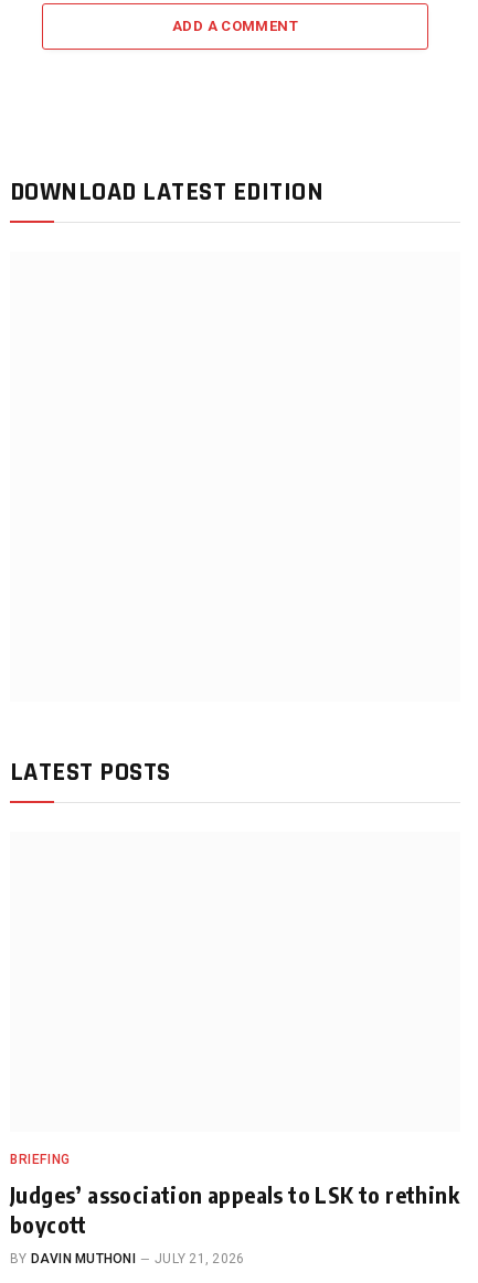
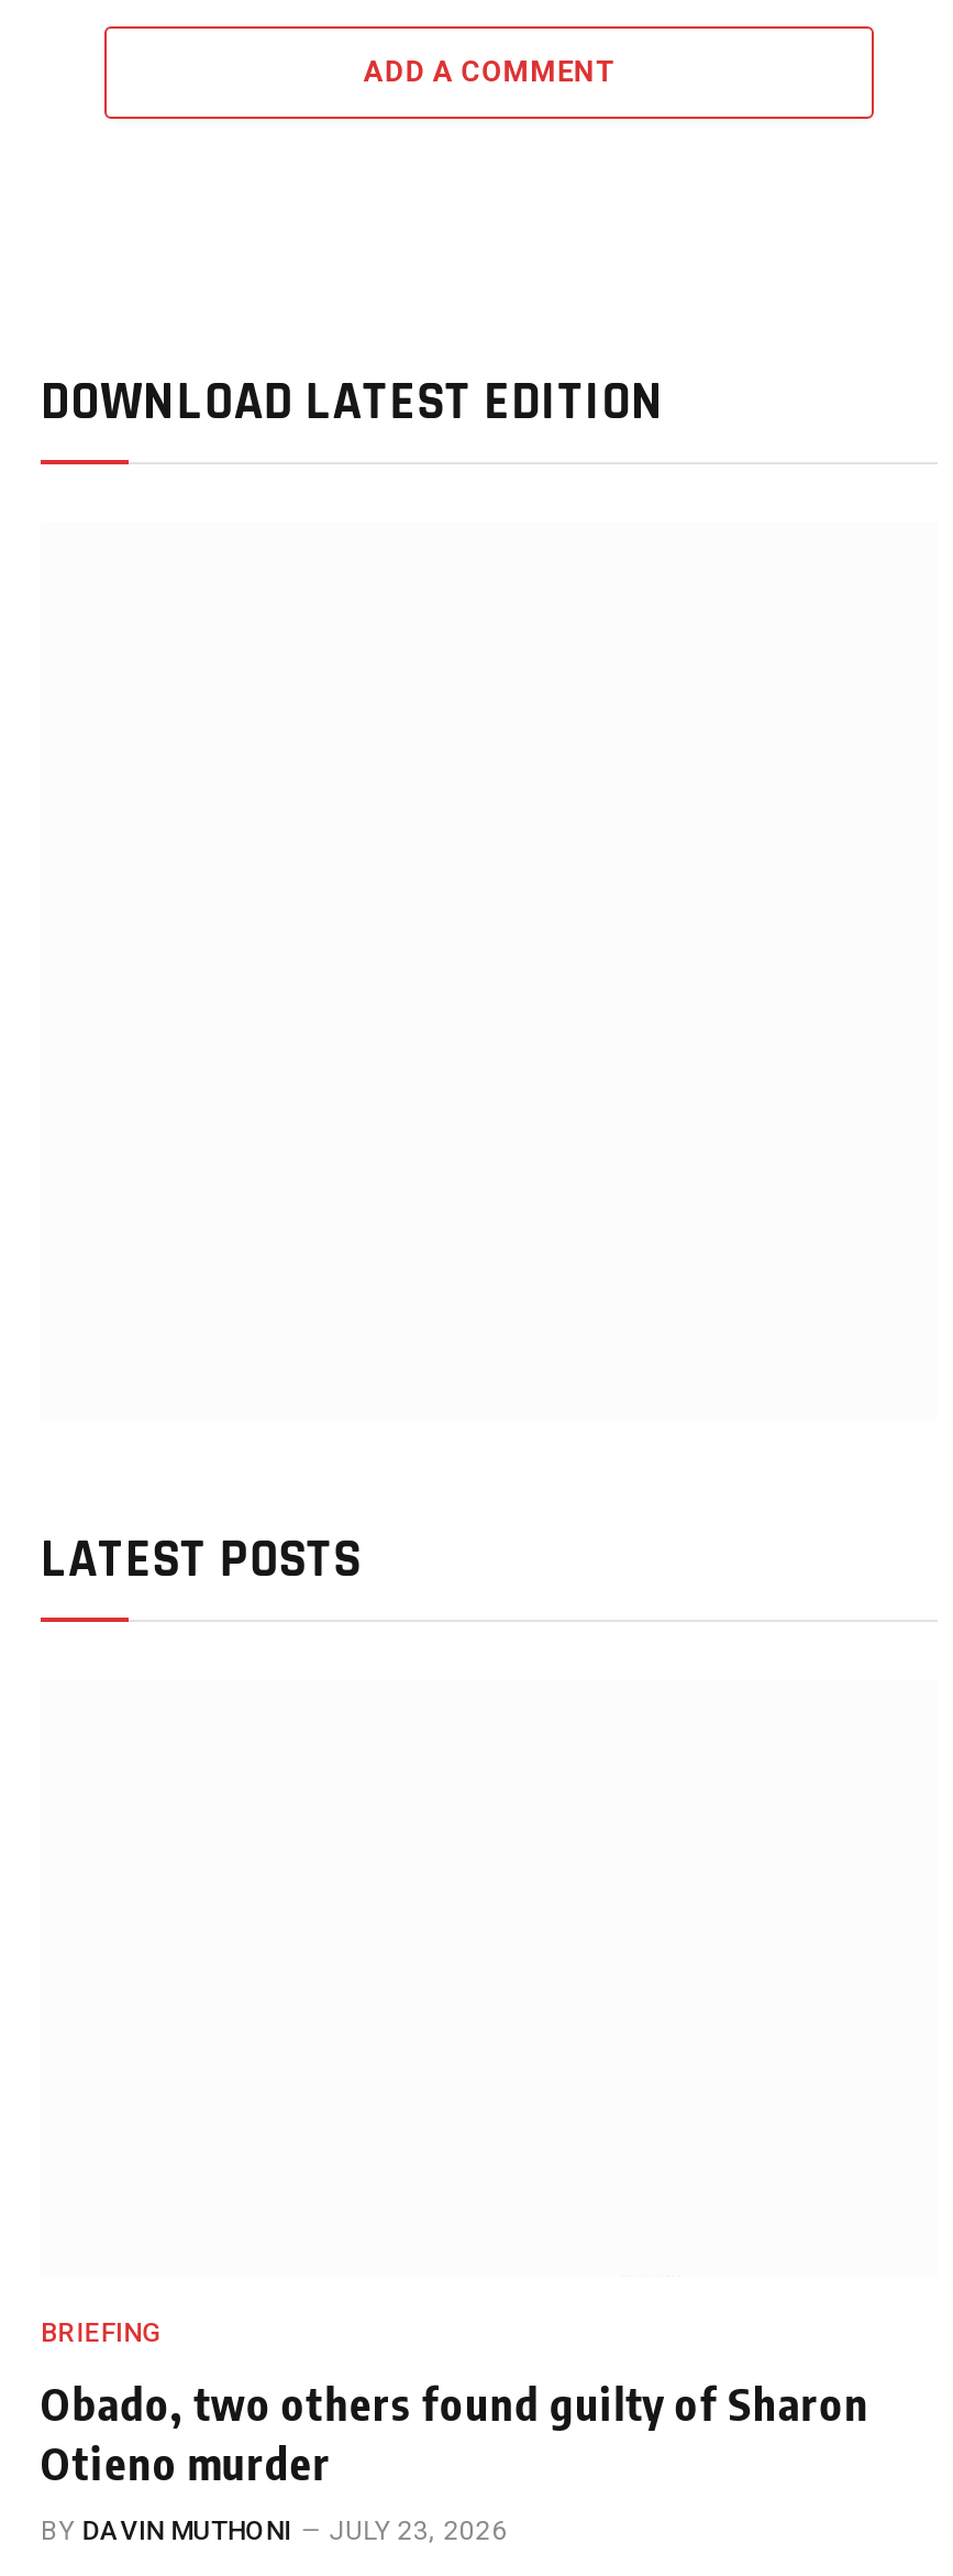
[10,1180,459,1237] Judges’ association appeals to LSK to rethink | boycott -> [41,2374,869,2488] Obado, two others found guilty of Sharon | Otieno murder
[10,1251,244,1266] BY DAVIN MUTHONI JULY 21, 2026 -> [41,2515,507,2545] BY DAVIN MUTHONI JULY 23, 2026

